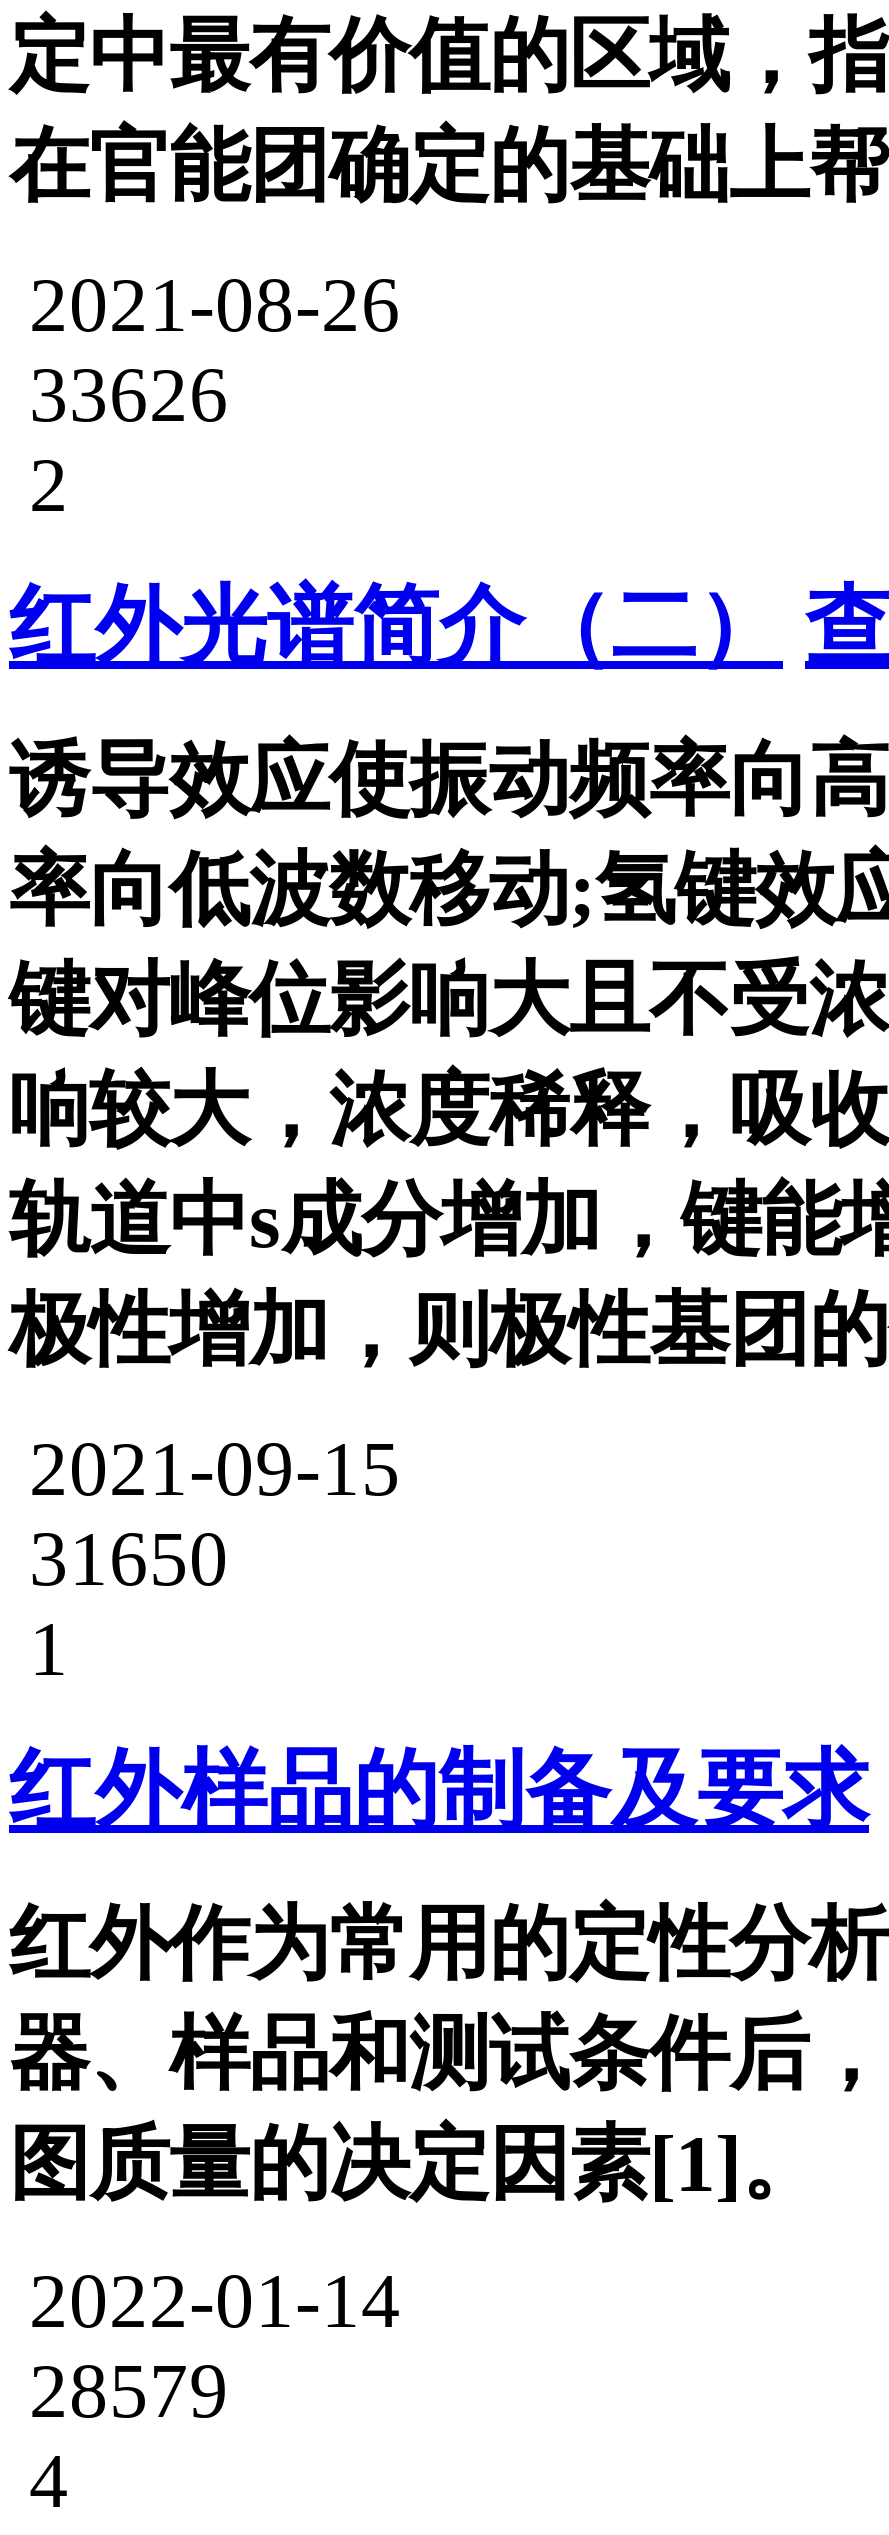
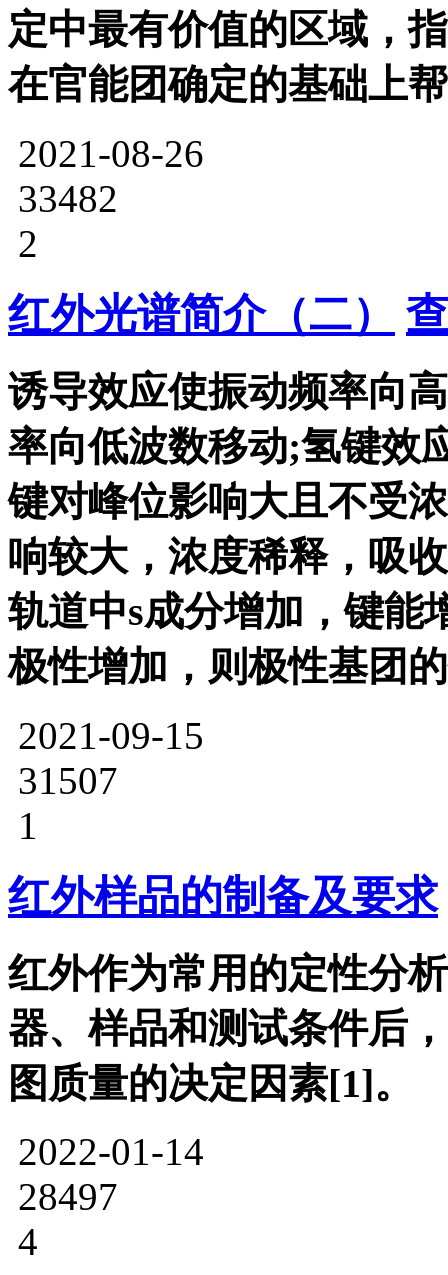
[9,351,229,437] 33626 -> [8,177,118,220] 33482
[9,1514,229,1600] 31650 -> [8,759,118,802] 31507
[9,2348,229,2434] 28579 -> [8,1175,118,1218] 28497

